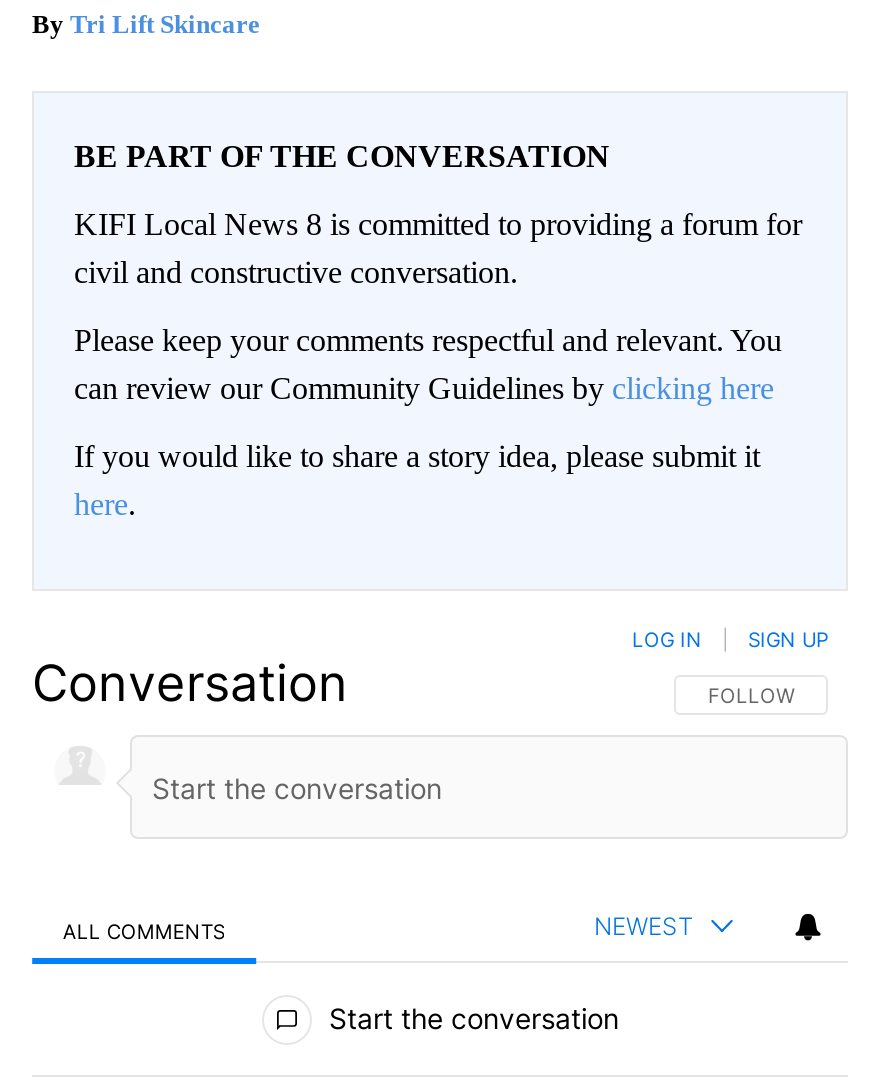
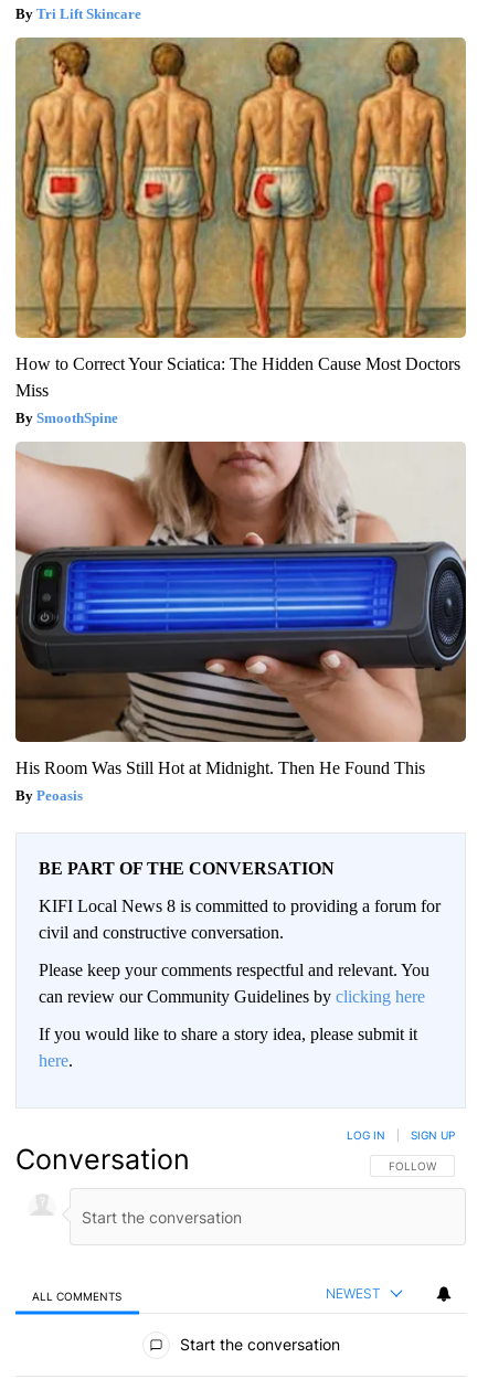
none -> [14,36,467,426] [image] | How to Correct Your Sciatica: The Hidden Cause Most Doctors | Miss | SmoothSpine
none -> [14,441,467,804] [image] | His Room Was Still Hot at Midnight. Then He Found This | Peoasis

